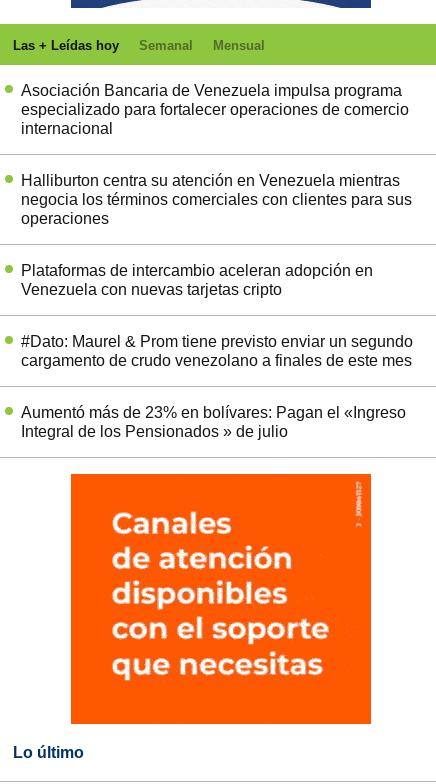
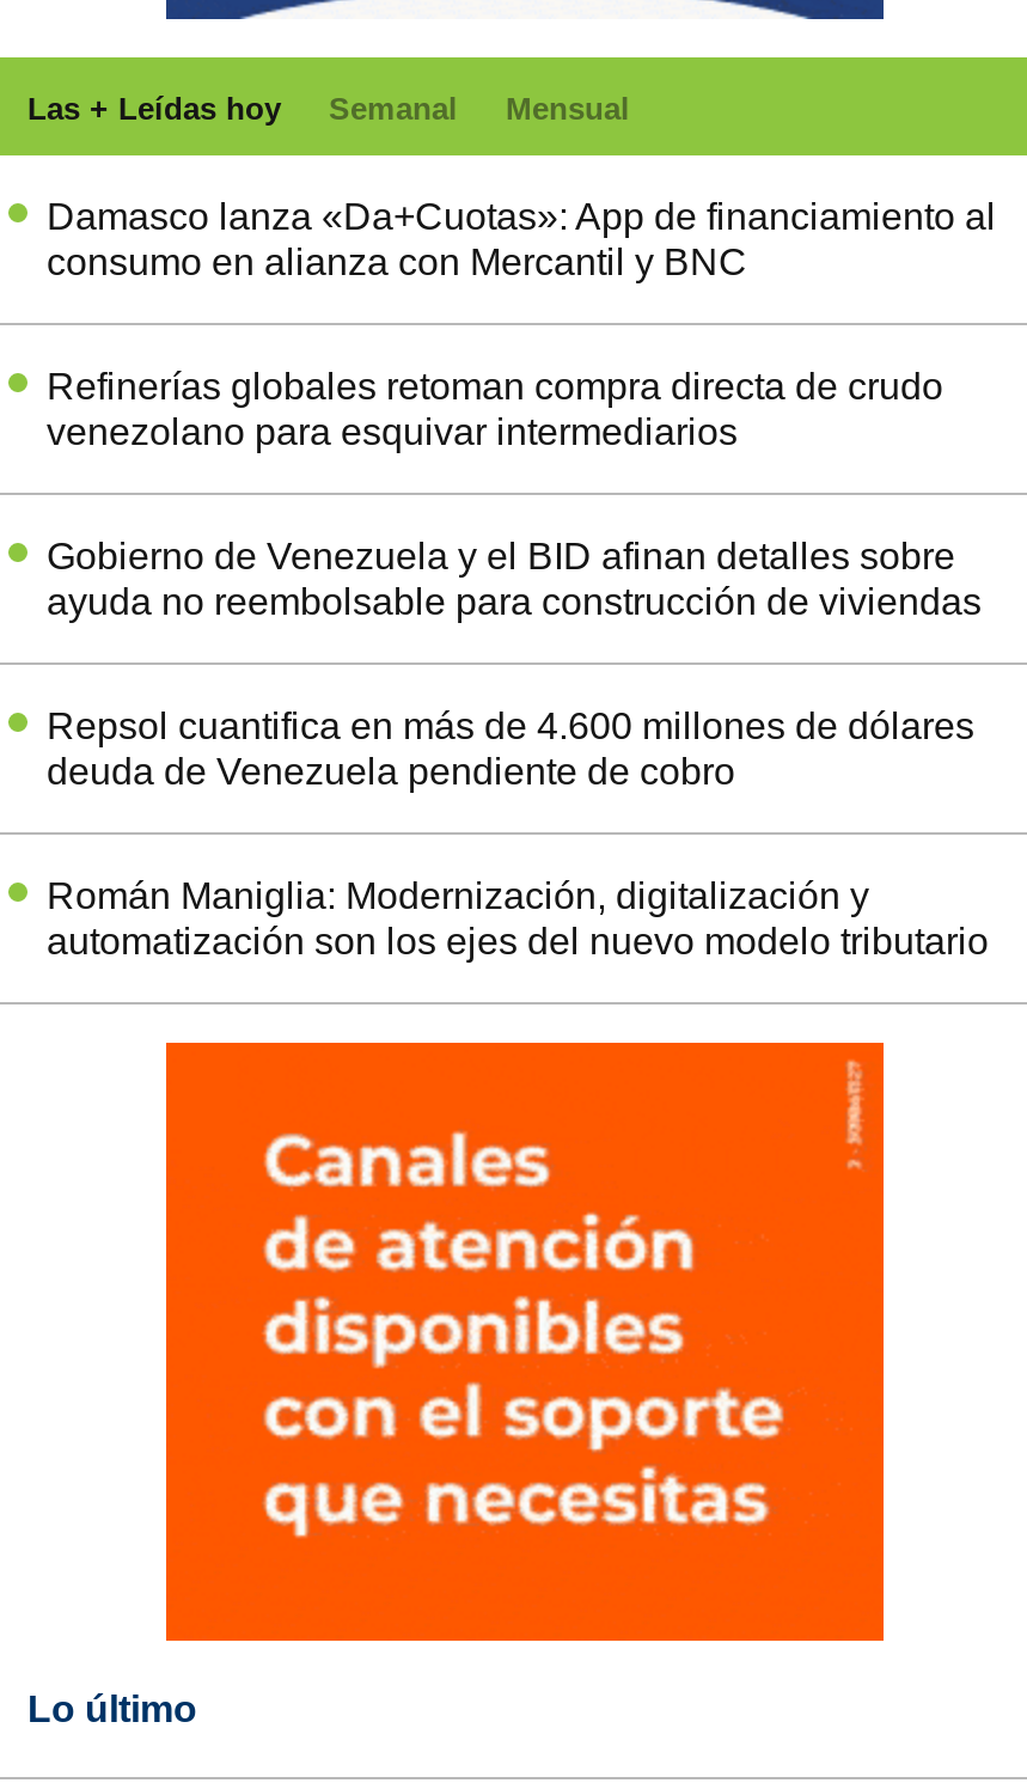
[21,82,409,137] Asociación Bancaria de Venezuela impulsa programa | especializado para fortalecer operaciones de comercio | internacional -> [47,196,996,282] Damasco lanza «Da+Cuotas»: App de financiamiento al | consumo en alianza con Mercantil y BNC
[21,172,412,227] Halliburton centra su atención en Venezuela mientras | negocia los términos comerciales con clientes para sus | operaciones -> [47,366,943,452] Refinerías globales retoman compra directa de crudo | venezolano para esquivar intermediarios
[21,262,373,298] Plataformas de intercambio aceleran adopción en | Venezuela con nuevas tarjetas cripto -> [47,535,982,622] Gobierno de Venezuela y el BID afinan detalles sobre | ayuda no reembolsable para construcción de viviendas
[21,333,413,369] #Dato: Maurel & Prom tiene previsto enviar un segundo | cargamento de crudo venezolano a finales de este mes -> [47,705,974,791] Repsol cuantifica en más de 4.600 millones de dólares | deuda de Venezuela pendiente de cobro
[21,404,406,440] Aumentó más de 23% en bolívares: Pagan el «Ingreso | Integral de los Pensionados » de julio -> [47,875,989,961] Román Maniglia: Modernización, digitalización y | automatización son los ejes del nuevo modelo tributario

